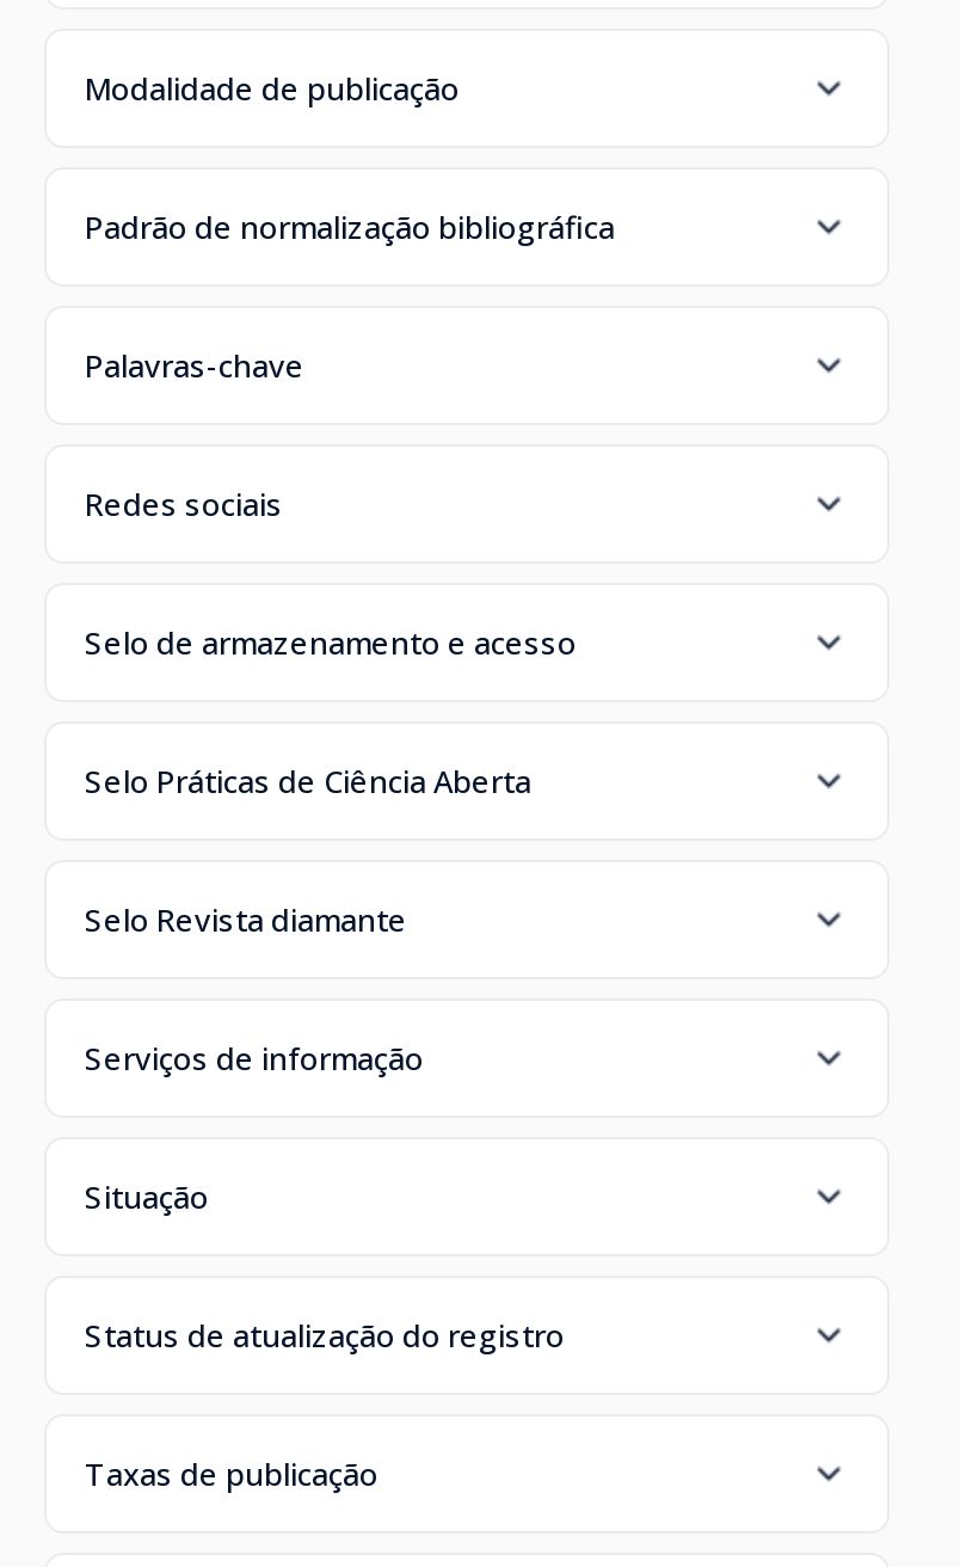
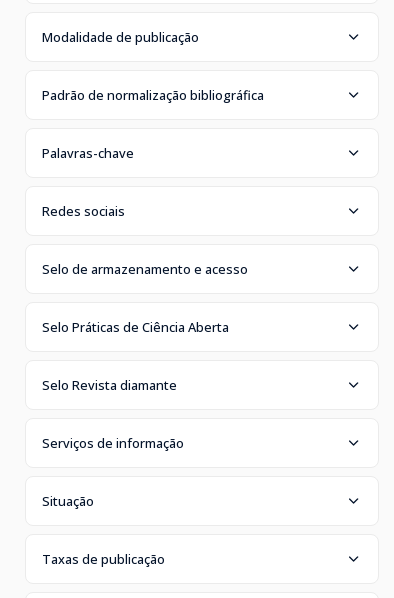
[85,1313,565,1356] Status de atualização do registro -> none

